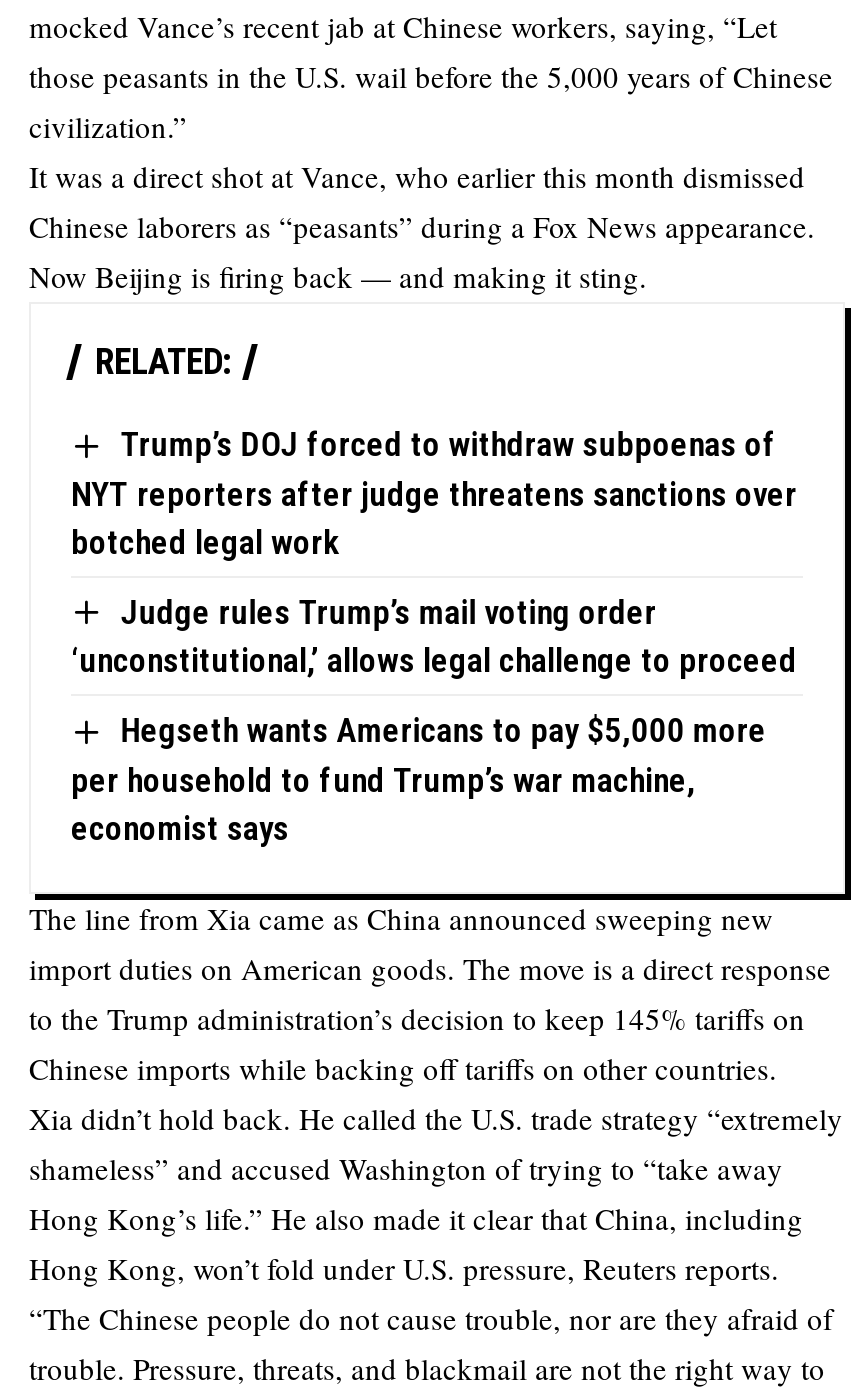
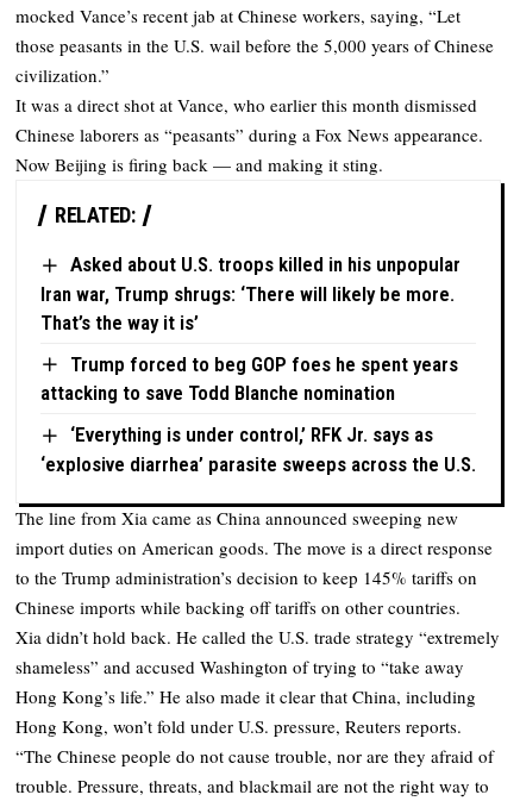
[71,424,797,562] Trump’s DOJ forced to withdraw subpoenas of | NYT reporters after judge threatens sanctions over | botched legal work -> [40,253,460,334] Asked about U.S. troops killed in his unpopular | Iran war, Trump shrugs: ‘There will likely be more. | That’s the way it is’
[71,592,797,681] Judge rules Trump’s mail voting order | ‘unconstitutional,’ allows legal challenge to proceed -> [40,352,458,405] Trump forced to beg GOP foes he spent years | attacking to save Todd Blanche nomination
[71,711,766,848] Hegseth wants Americans to pay $5,000 more | per household to fund Trump’s war machine, | economist says -> [40,423,476,476] ‘Everything is under control,’ RFK Jr. says as | ‘explosive diarrhea’ parasite sweeps across the U.S.

